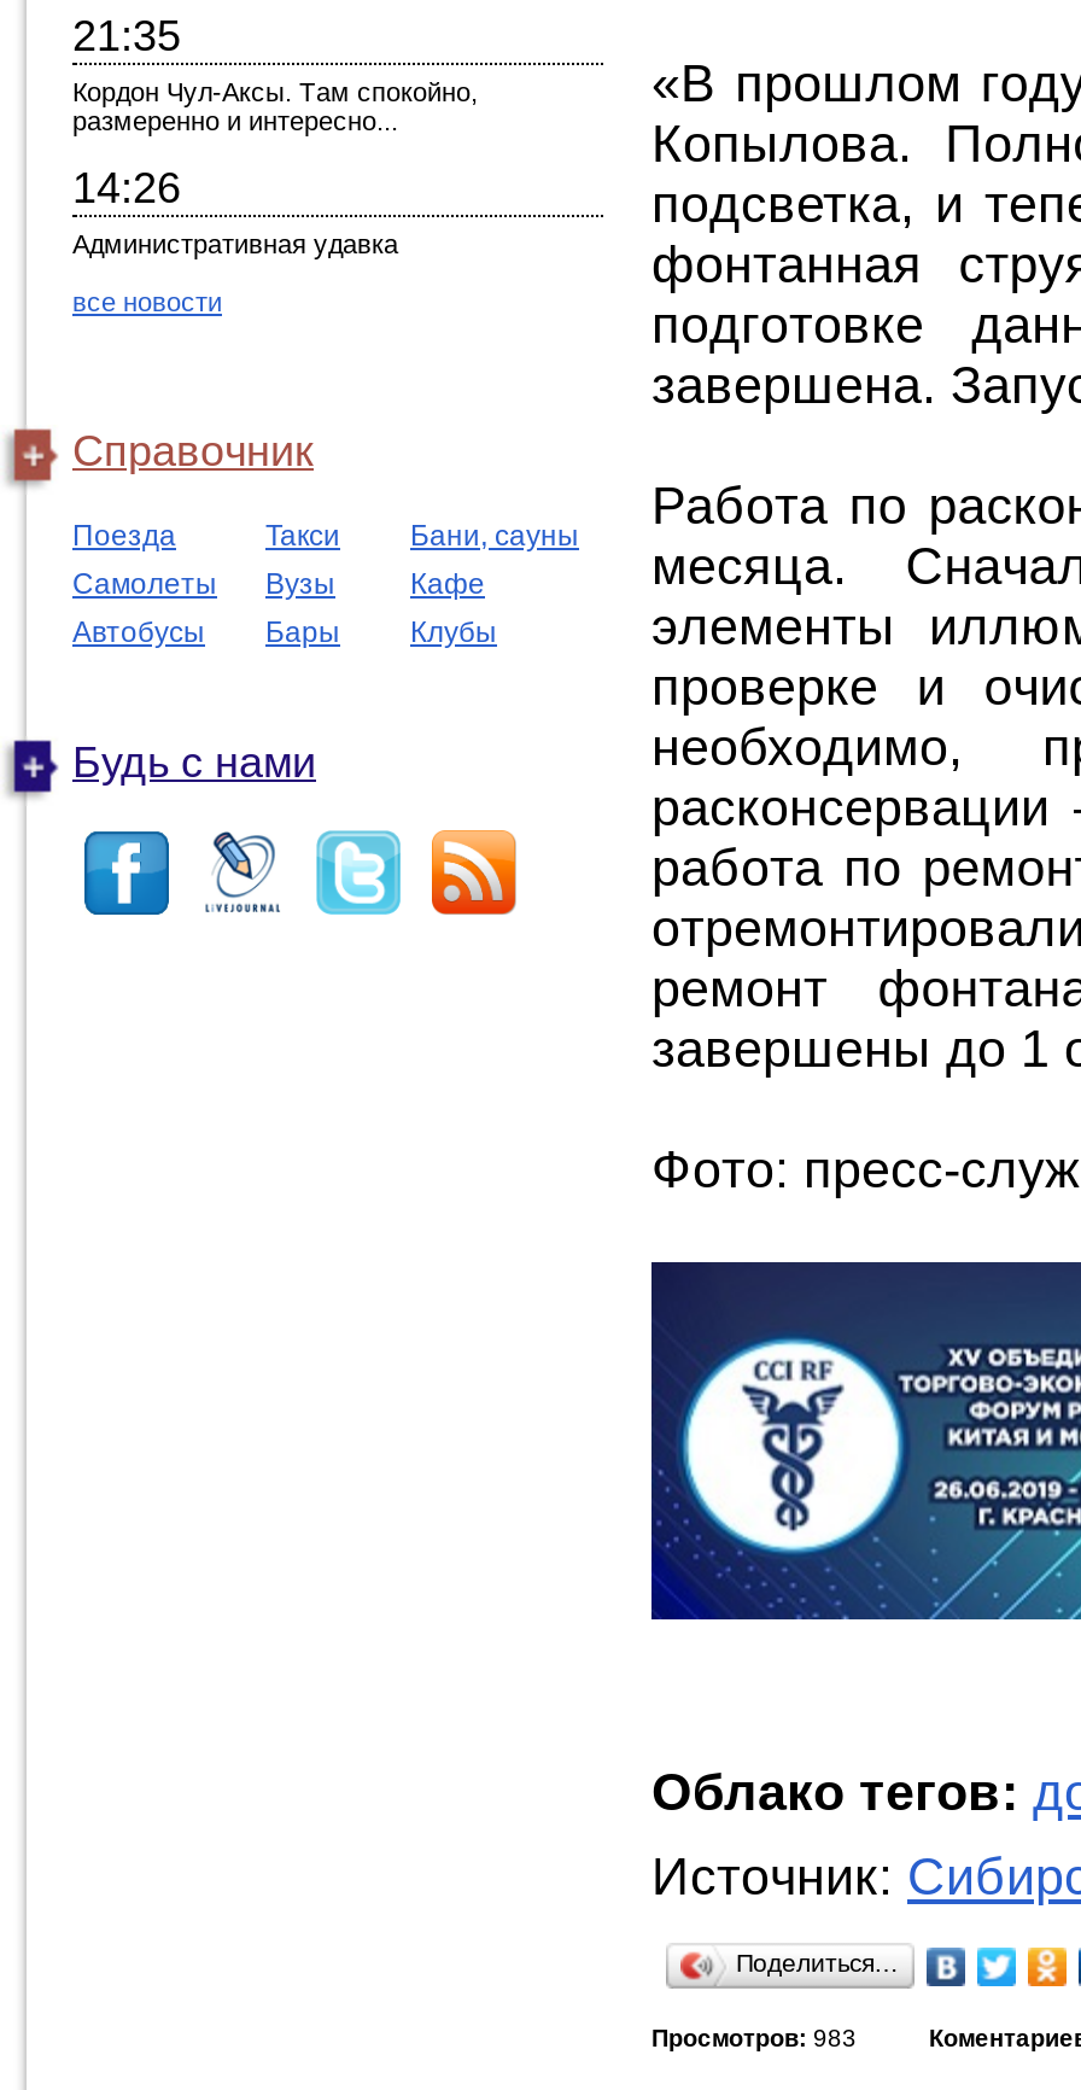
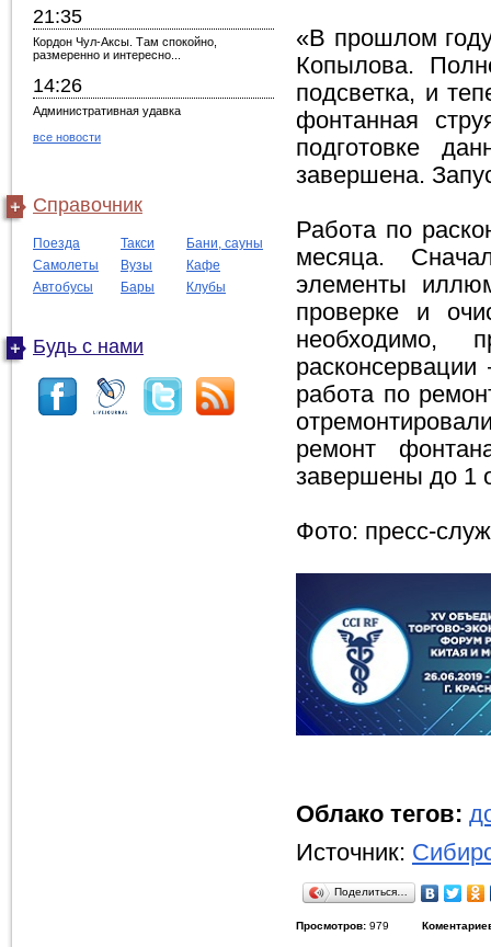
[651,2025,857,2051] Просмотров: 983 -> [296,920,389,932] Просмотров: 979

